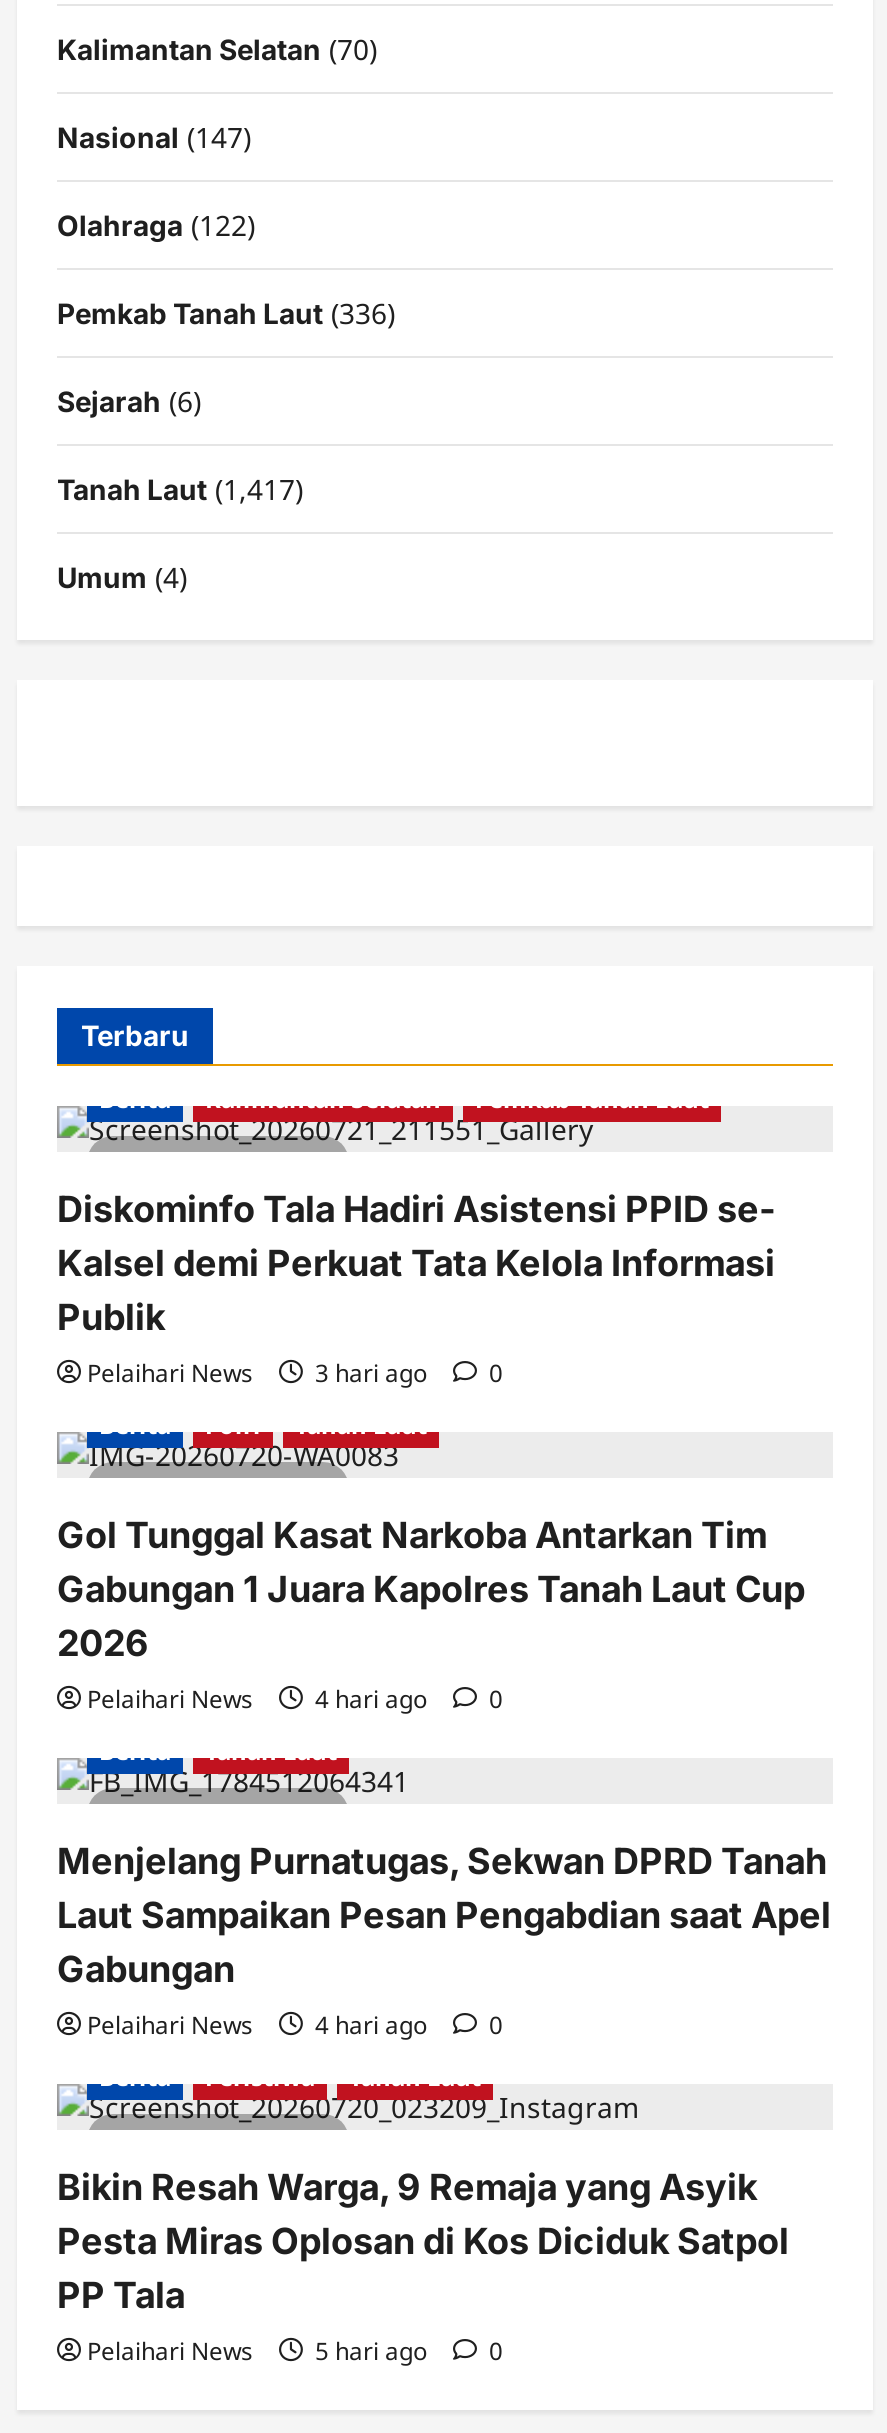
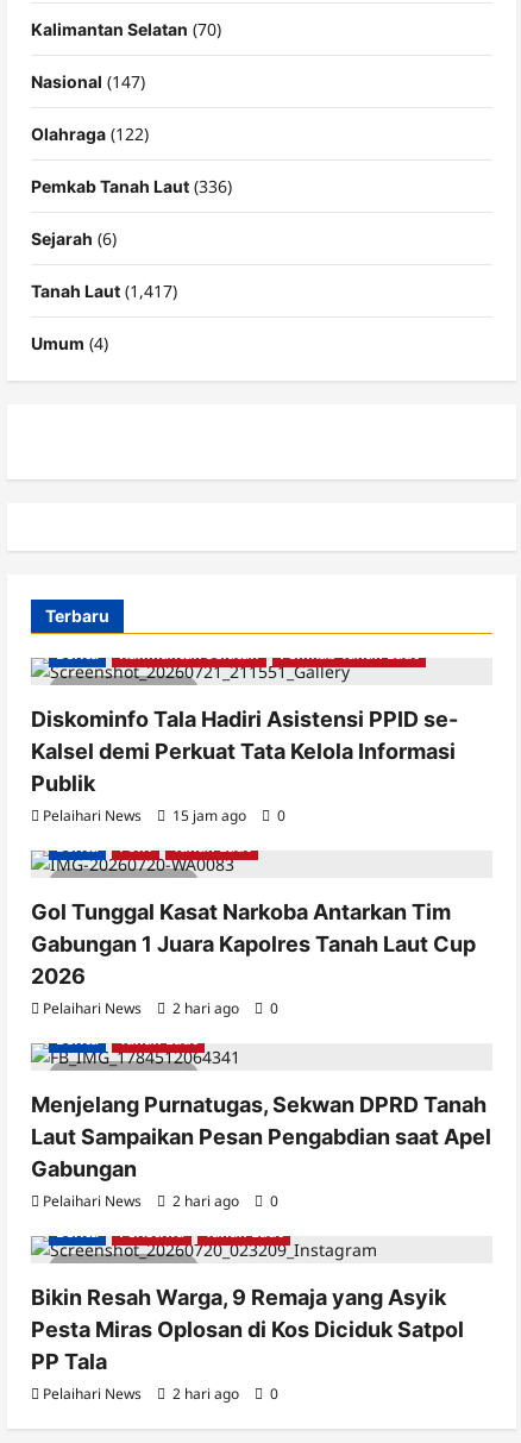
[87,1356,503,1390] Pelaihari News 3 hari ago 0 -> [43,806,285,826] Pelaihari News 15 jam ago 0
[87,1682,503,1716] Pelaihari News 4 hari ago 0 -> [43,998,278,1019] Pelaihari News 2 hari ago 0
[87,2008,503,2042] Pelaihari News 4 hari ago 0 -> [43,1191,278,1211] Pelaihari News 2 hari ago 0
[87,2334,503,2368] Pelaihari News 5 hari ago 0 -> [43,1384,278,1404] Pelaihari News 2 hari ago 0

